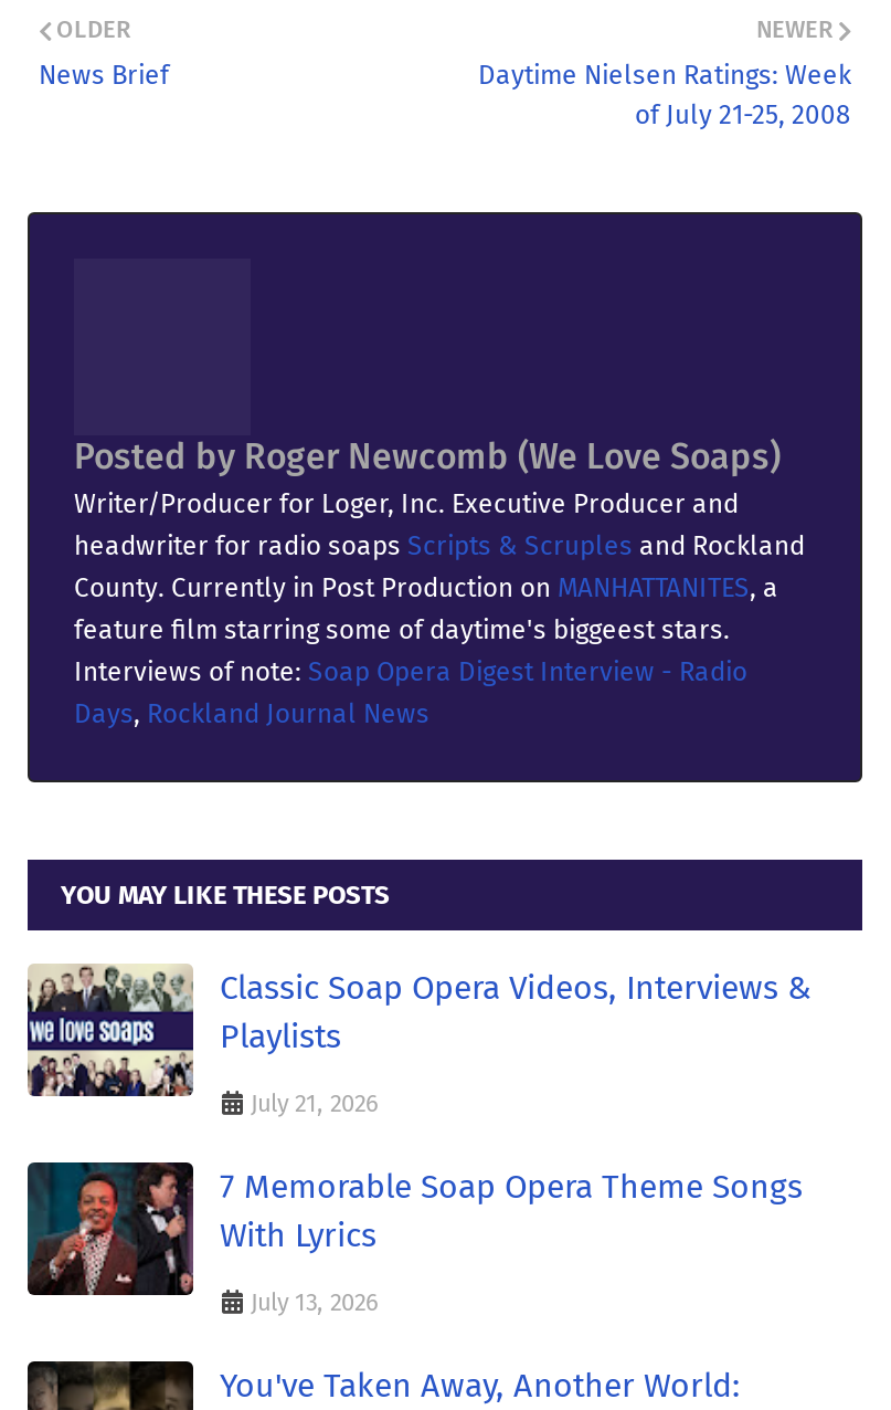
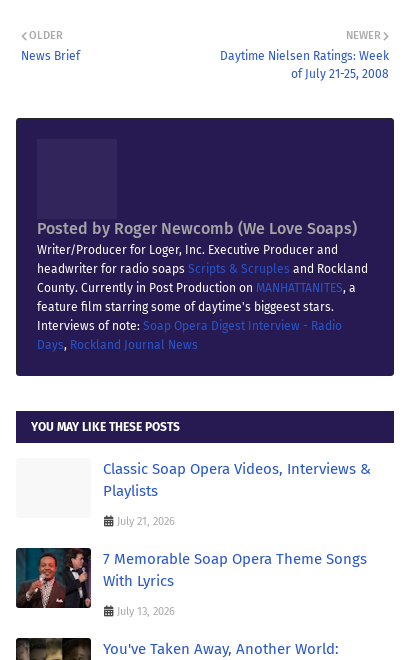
[25,964,195,1098] [image] -> none

